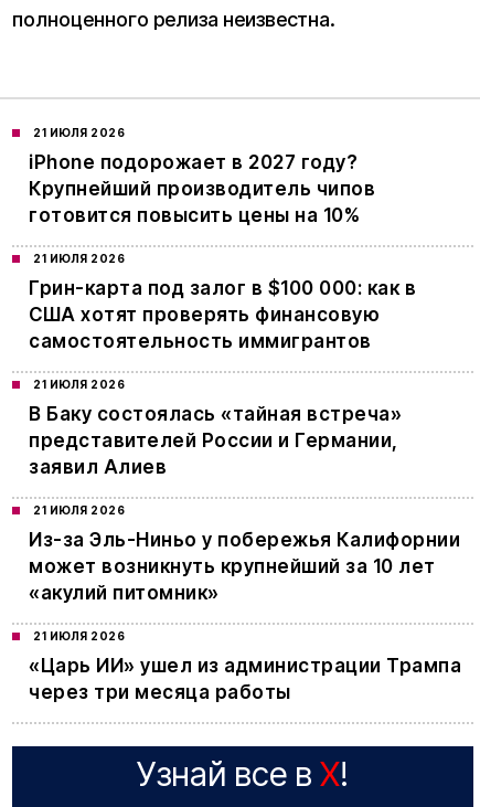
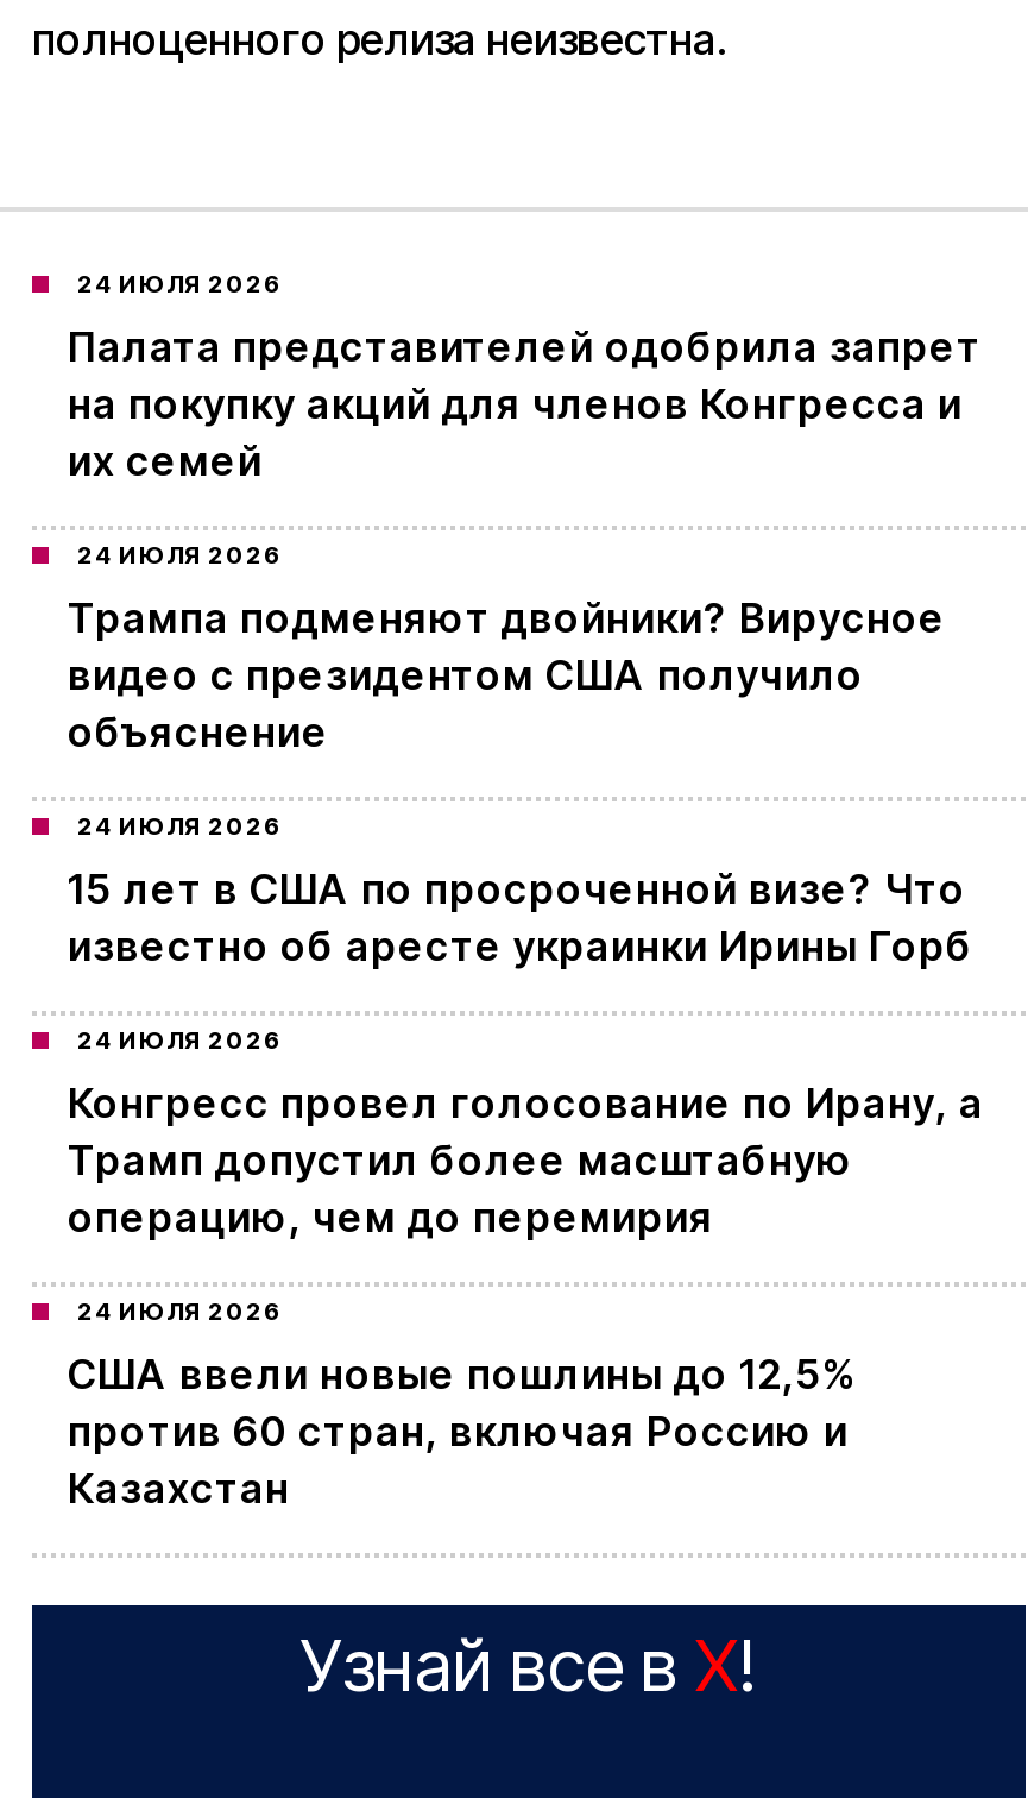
[33,126,125,139] 21 ИЮЛЯ 2026 -> [77,269,282,298] 24 ИЮЛЯ 2026
[29,152,375,227] iPhone подорожает в 2027 году? | Крупнейший производитель чипов | готовится повысить цены на 10% -> [68,324,982,486] Палата представителей одобрила запрет | на покупку акций для членов Конгресса и | их семей
[33,252,125,265] 21 ИЮЛЯ 2026 -> [77,541,282,569] 24 ИЮЛЯ 2026
[29,277,416,352] Грин-карта под залог в $100 000: как в | США хотят проверять финансовую | самостоятельность иммигрантов -> [68,595,946,757] Трампа подменяют двойники? Вирусное | видео с президентом США получило | объяснение
[33,378,125,391] 21 ИЮЛЯ 2026 -> [77,812,282,840] 24 ИЮЛЯ 2026
[29,403,402,478] В Баку состоялась «тайная встреча» | представителей России и Германии, | заявил Алиев -> [68,866,973,971] 15 лет в США по просроченной визе? Что | известно об аресте украинки Ирины Горб
[33,504,125,517] 21 ИЮЛЯ 2026 -> [77,1026,282,1054] 24 ИЮЛЯ 2026
[29,529,460,604] Из-за Эль-Ниньо у побережья Калифорнии | может возникнуть крупнейший за 10 лет | «акулий питомник» -> [68,1080,984,1242] Конгресс провел голосование по Ирану, а | Трамп допустил более масштабную | операцию, чем до перемирия
[33,630,125,643] 21 ИЮЛЯ 2026 -> [77,1297,282,1325] 24 ИЮЛЯ 2026
[29,655,461,704] «Царь ИИ» ушел из администрации Трампа | через три месяца работы -> [68,1352,857,1513] США ввели новые пошлины до 12,5% | против 60 стран, включая Россию и | Казахстан

